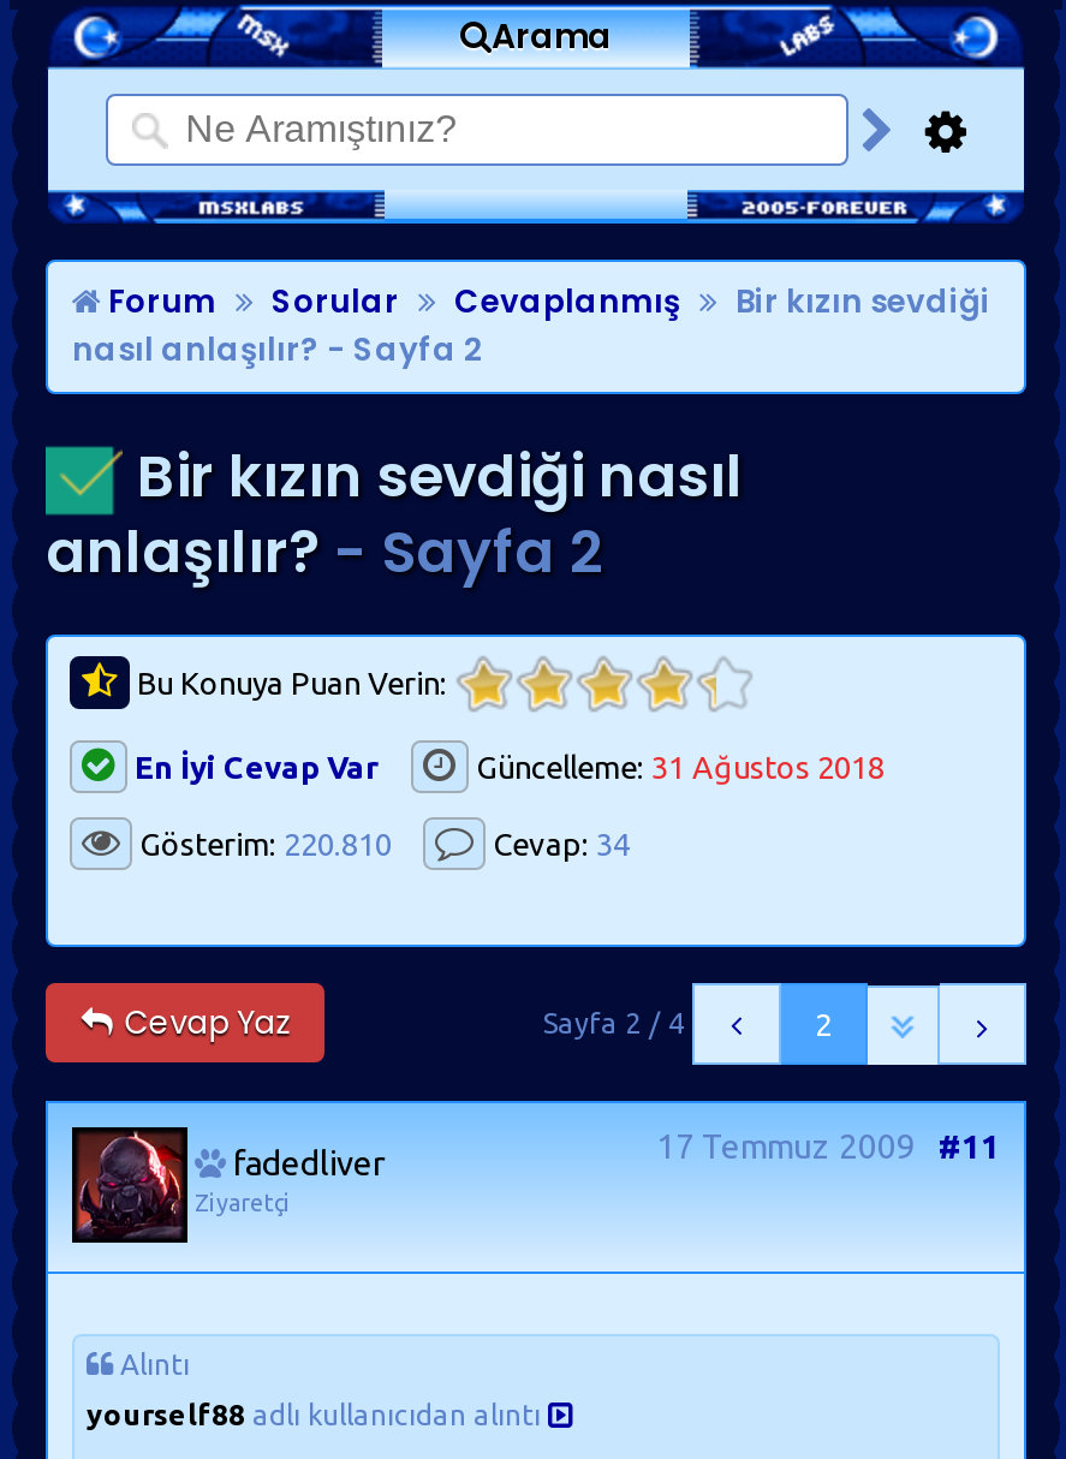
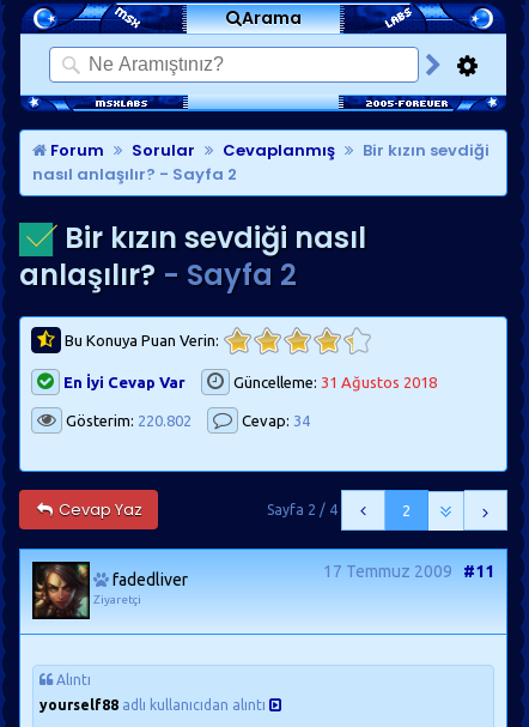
[132,827,392,860] Gösterim: 220.810 -> [62,412,191,429] Gösterim: 220.802
[77,1132,185,1238] [image] -> [36,563,89,618] [image]

